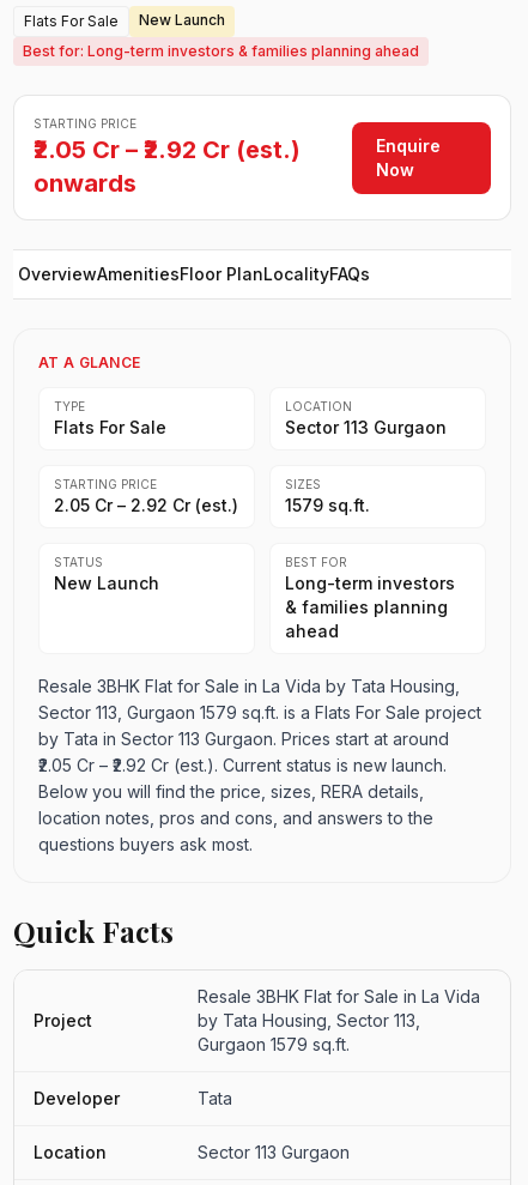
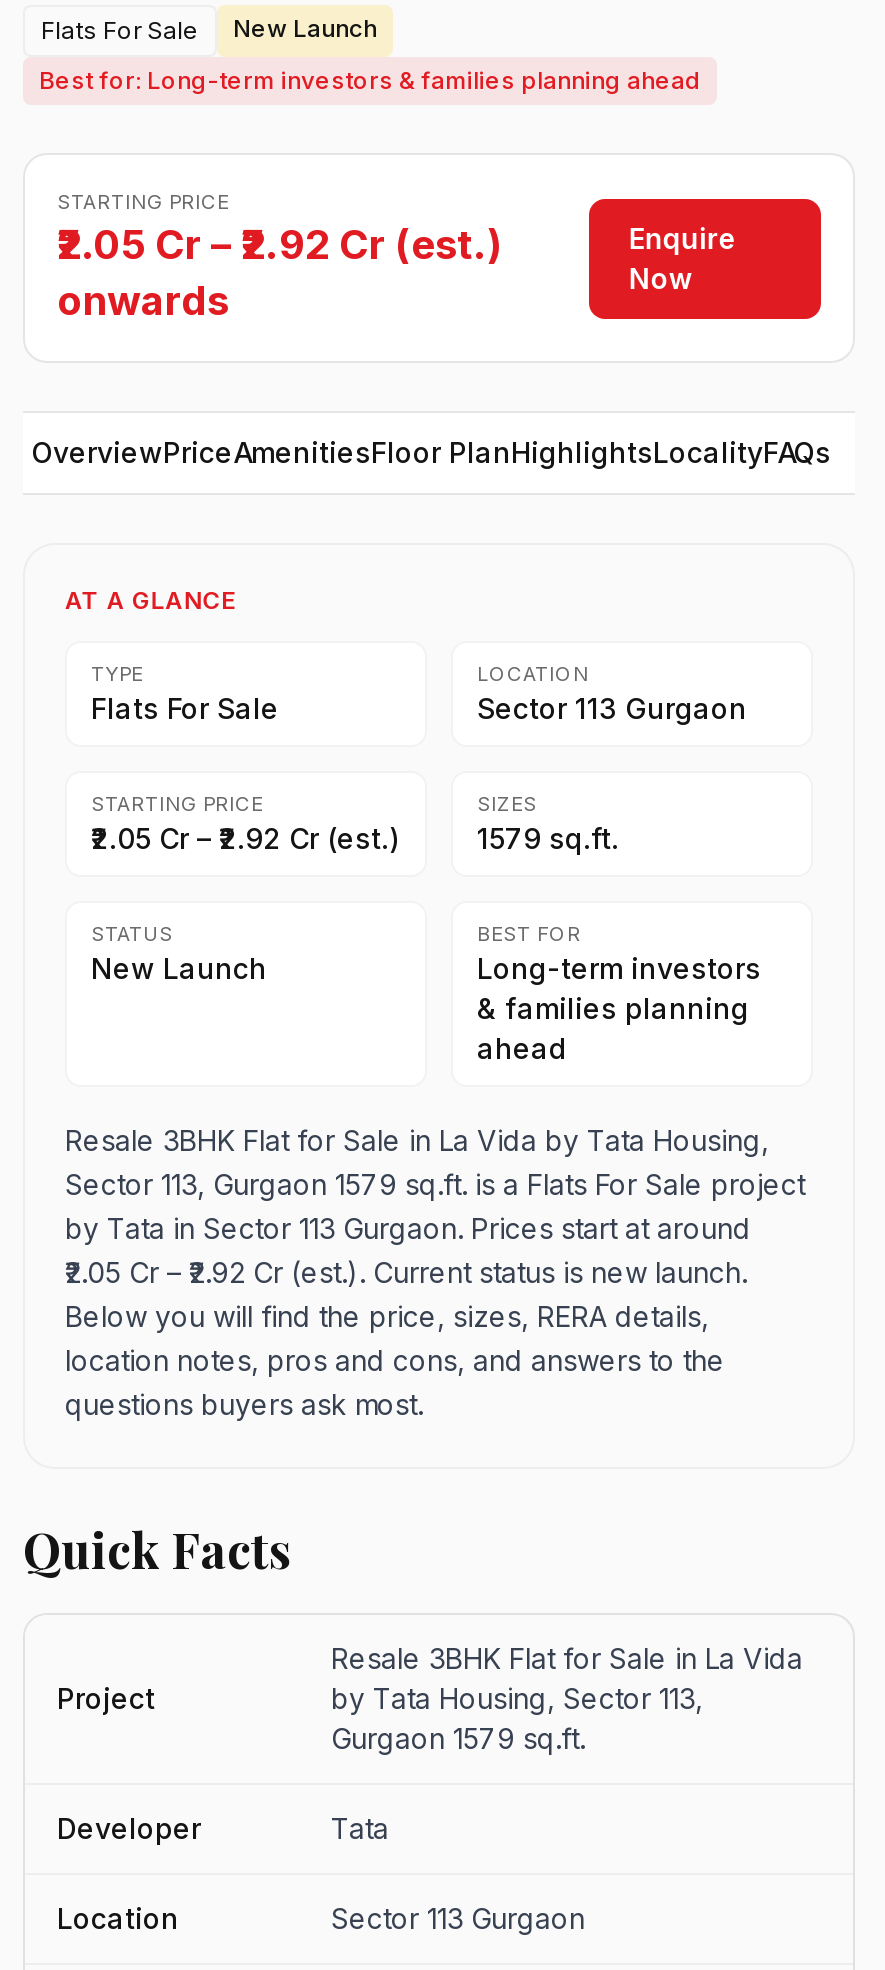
[18,264,370,284] OverviewAmenitiesFloor PlanLocalityFAQs -> [31,435,831,469] OverviewPriceAmenitiesFloor PlanHighlightsLocalityFAQs

